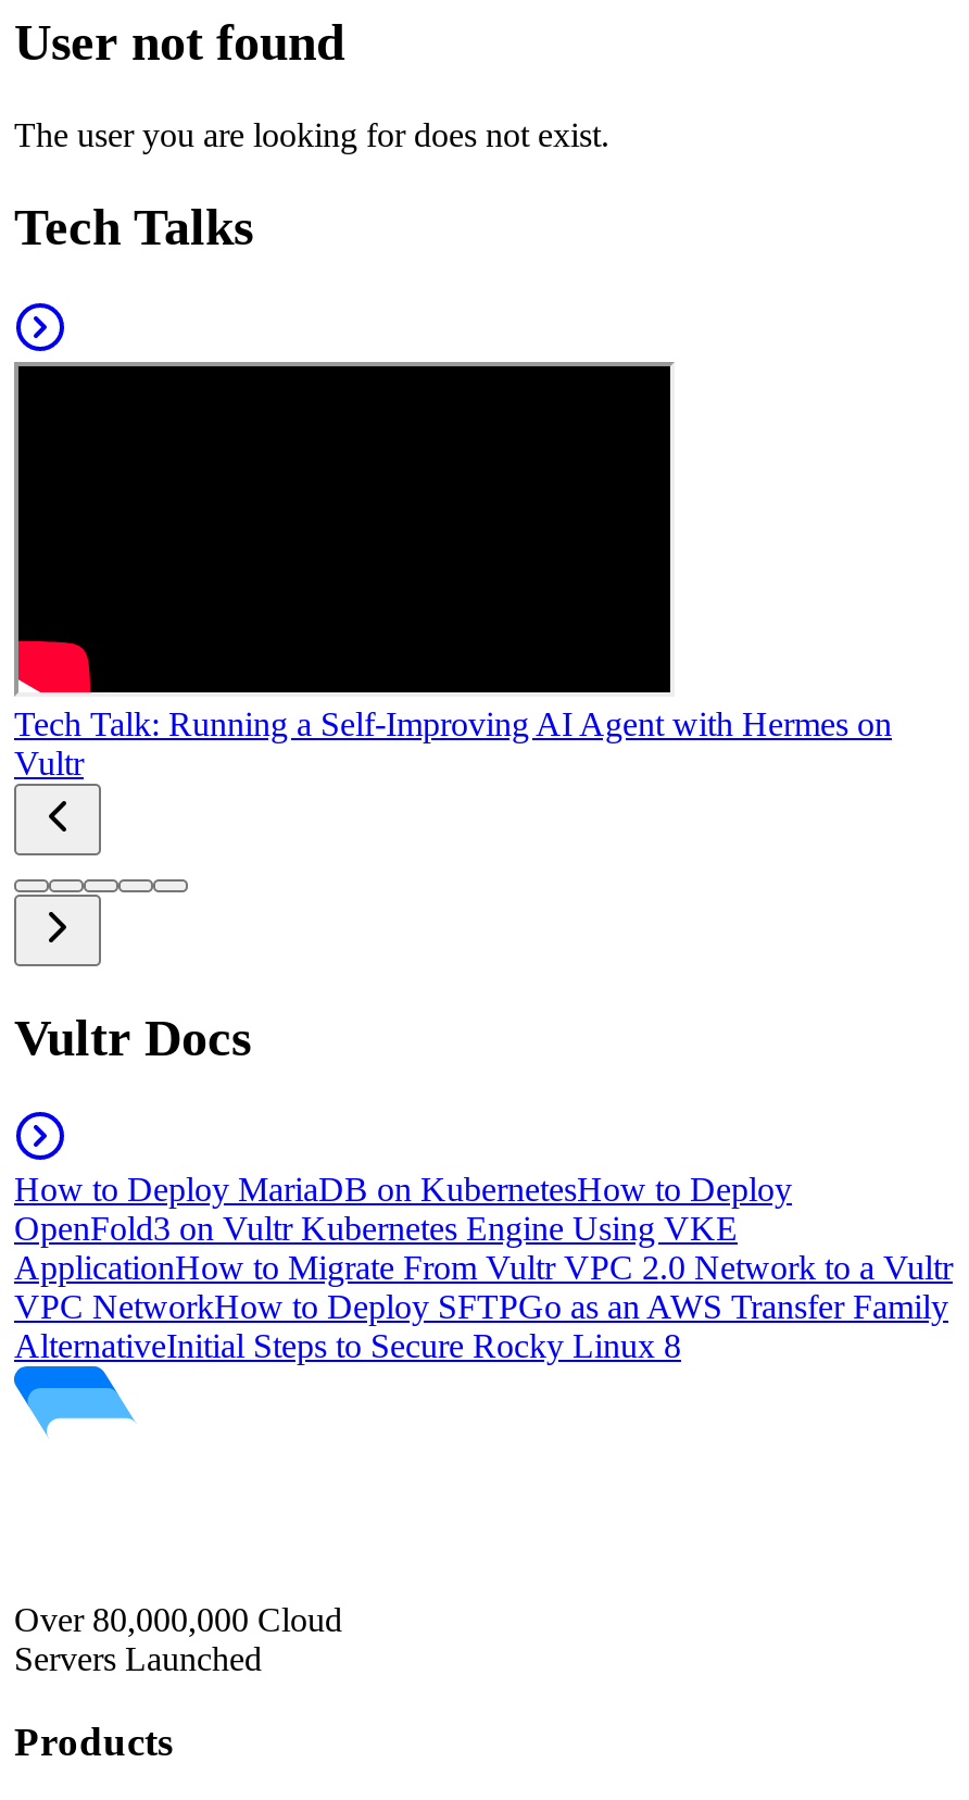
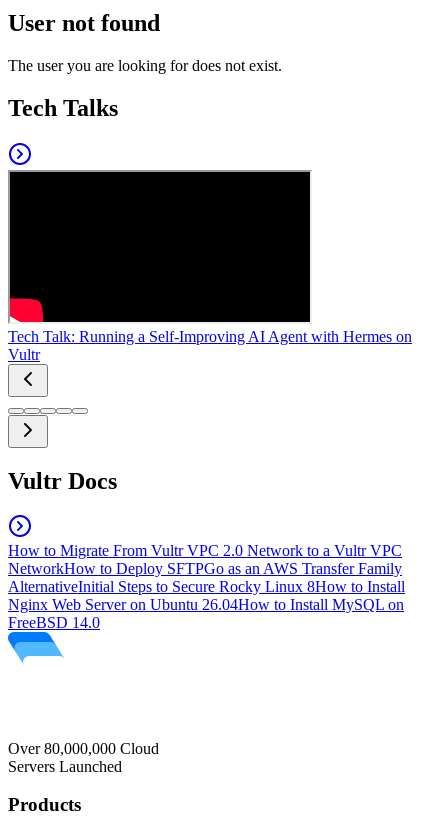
[14,1172,953,1365] How to Deploy MariaDB on KubernetesHow to Deploy | OpenFold3 on Vultr Kubernetes Engine Using VKE | ApplicationHow to Migrate From Vultr VPC 2.0 Network to a Vultr | VPC NetworkHow to Deploy SFTPGo as an AWS Transfer Family | AlternativeInitial Steps to Secure Rocky Linux 8 -> [8,542,405,631] How to Migrate From Vultr VPC 2.0 Network to a Vultr VPC | NetworkHow to Deploy SFTPGo as an AWS Transfer Family | AlternativeInitial Steps to Secure Rocky Linux 8How to Install | Nginx Web Server on Ubuntu 26.04How to Install MySQL on | FreeBSD 14.0

